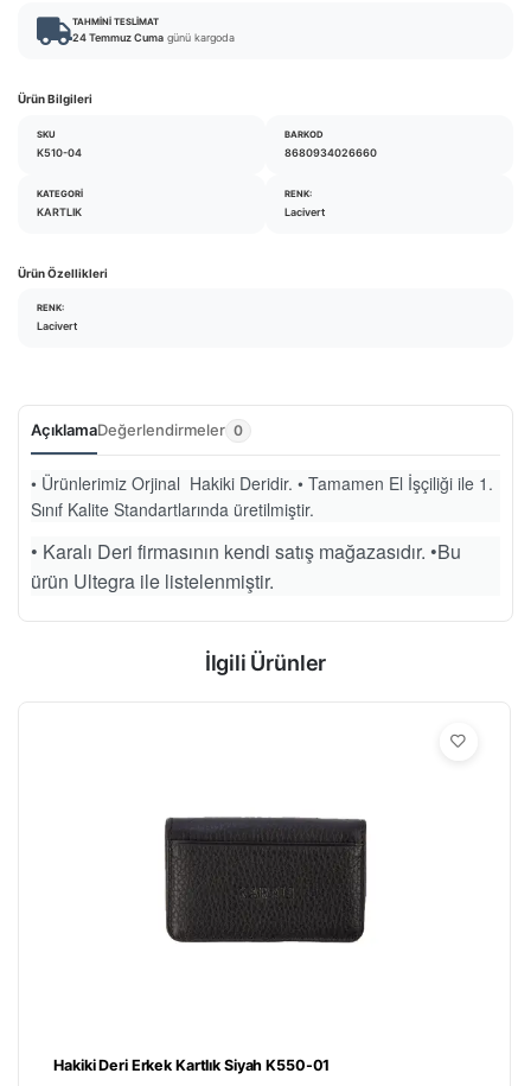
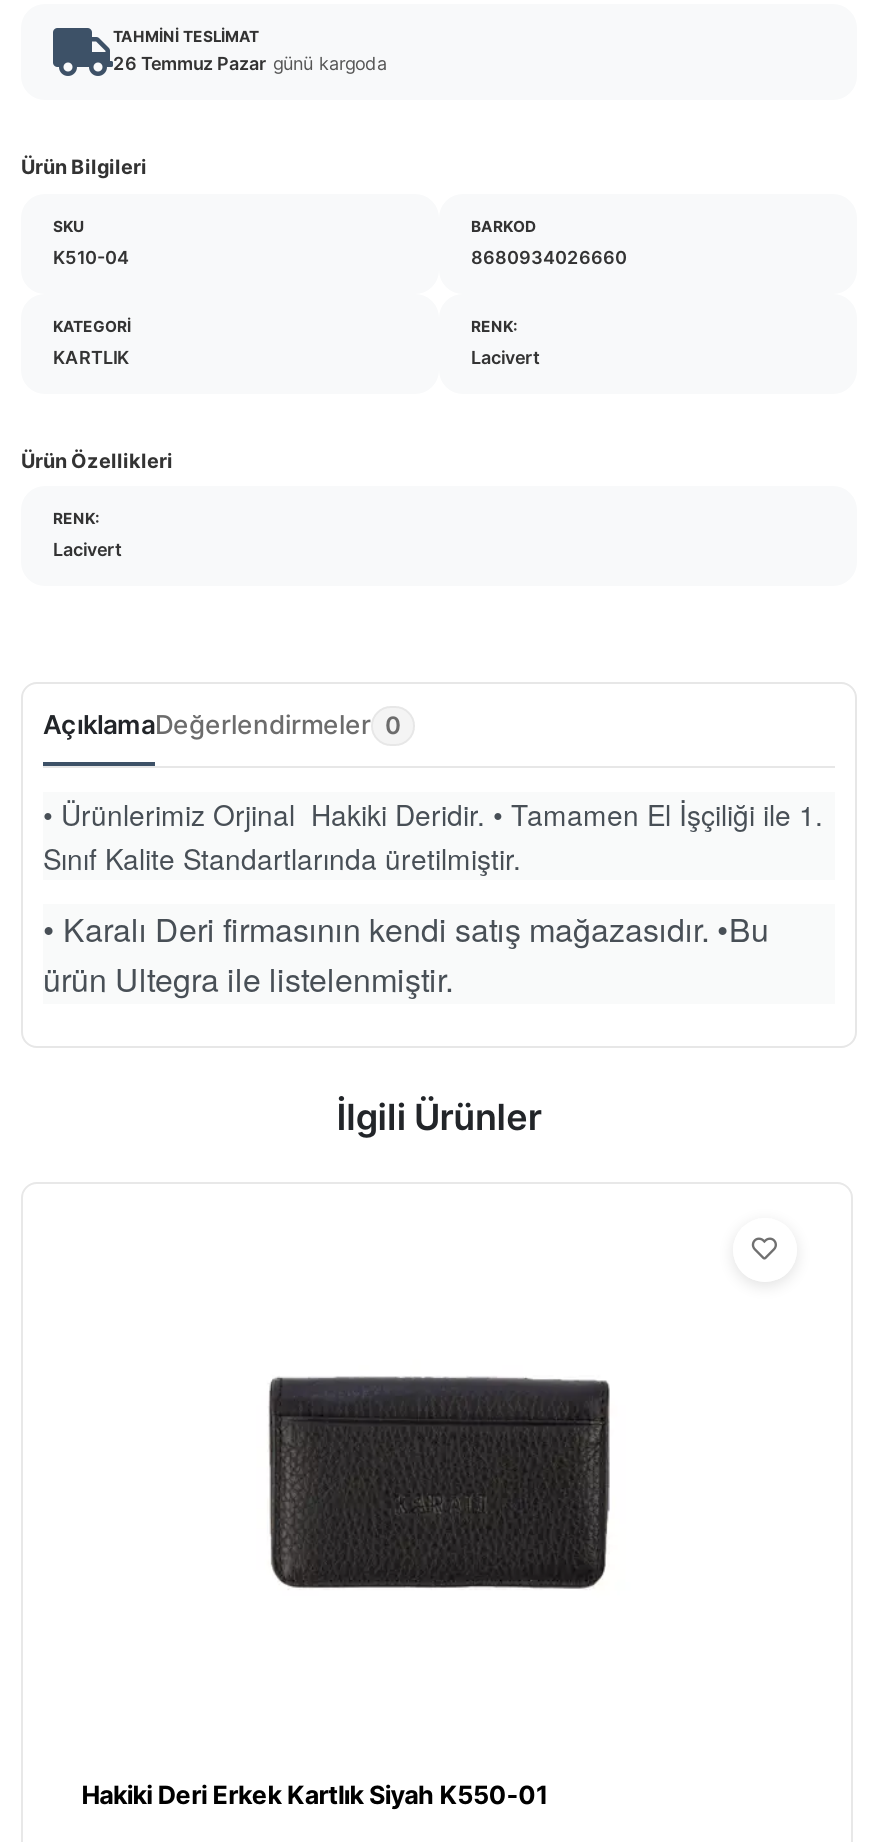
[72,31,235,44] 24 Temmuz Cuma günü kargoda -> [113,52,387,74] 26 Temmuz Pazar günü kargoda

